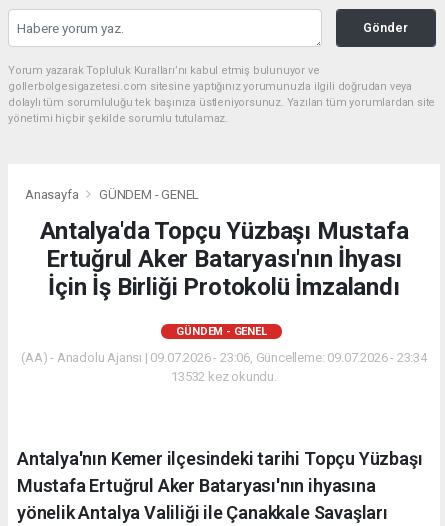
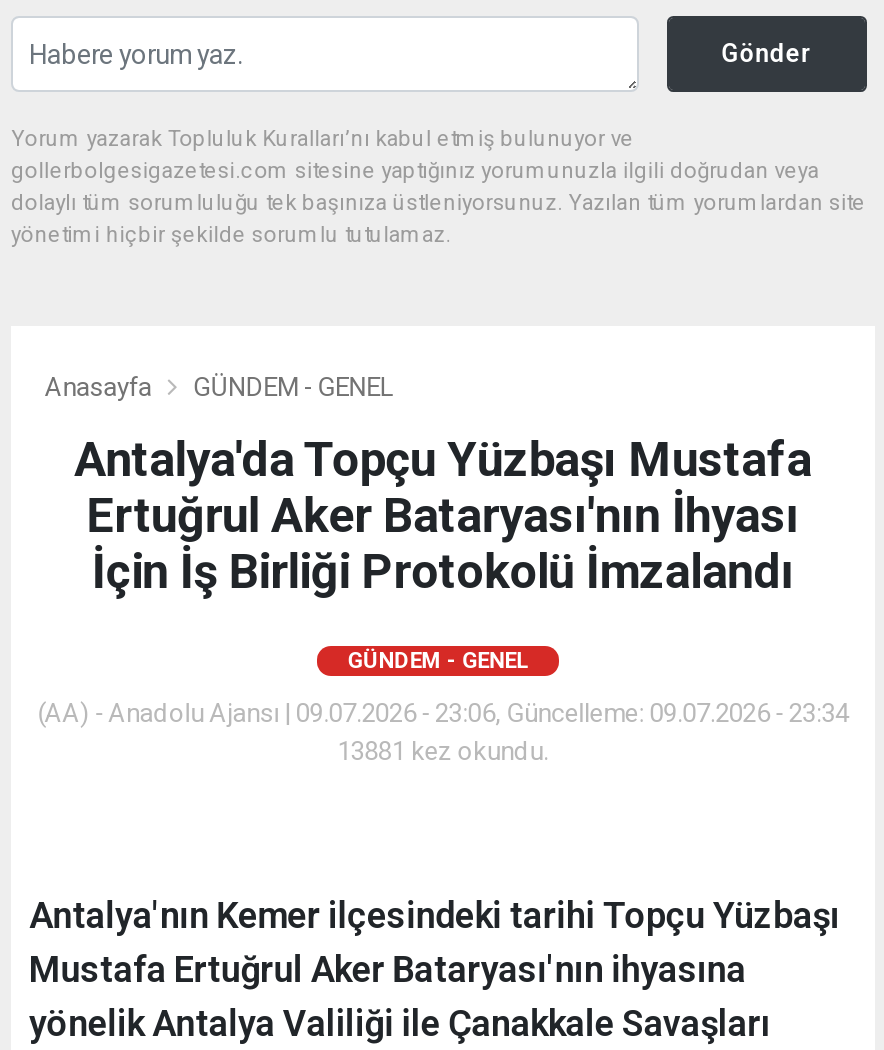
[171,369,277,384] 13532 kez okundu. -> [337,737,549,767] 13881 kez okundu.

